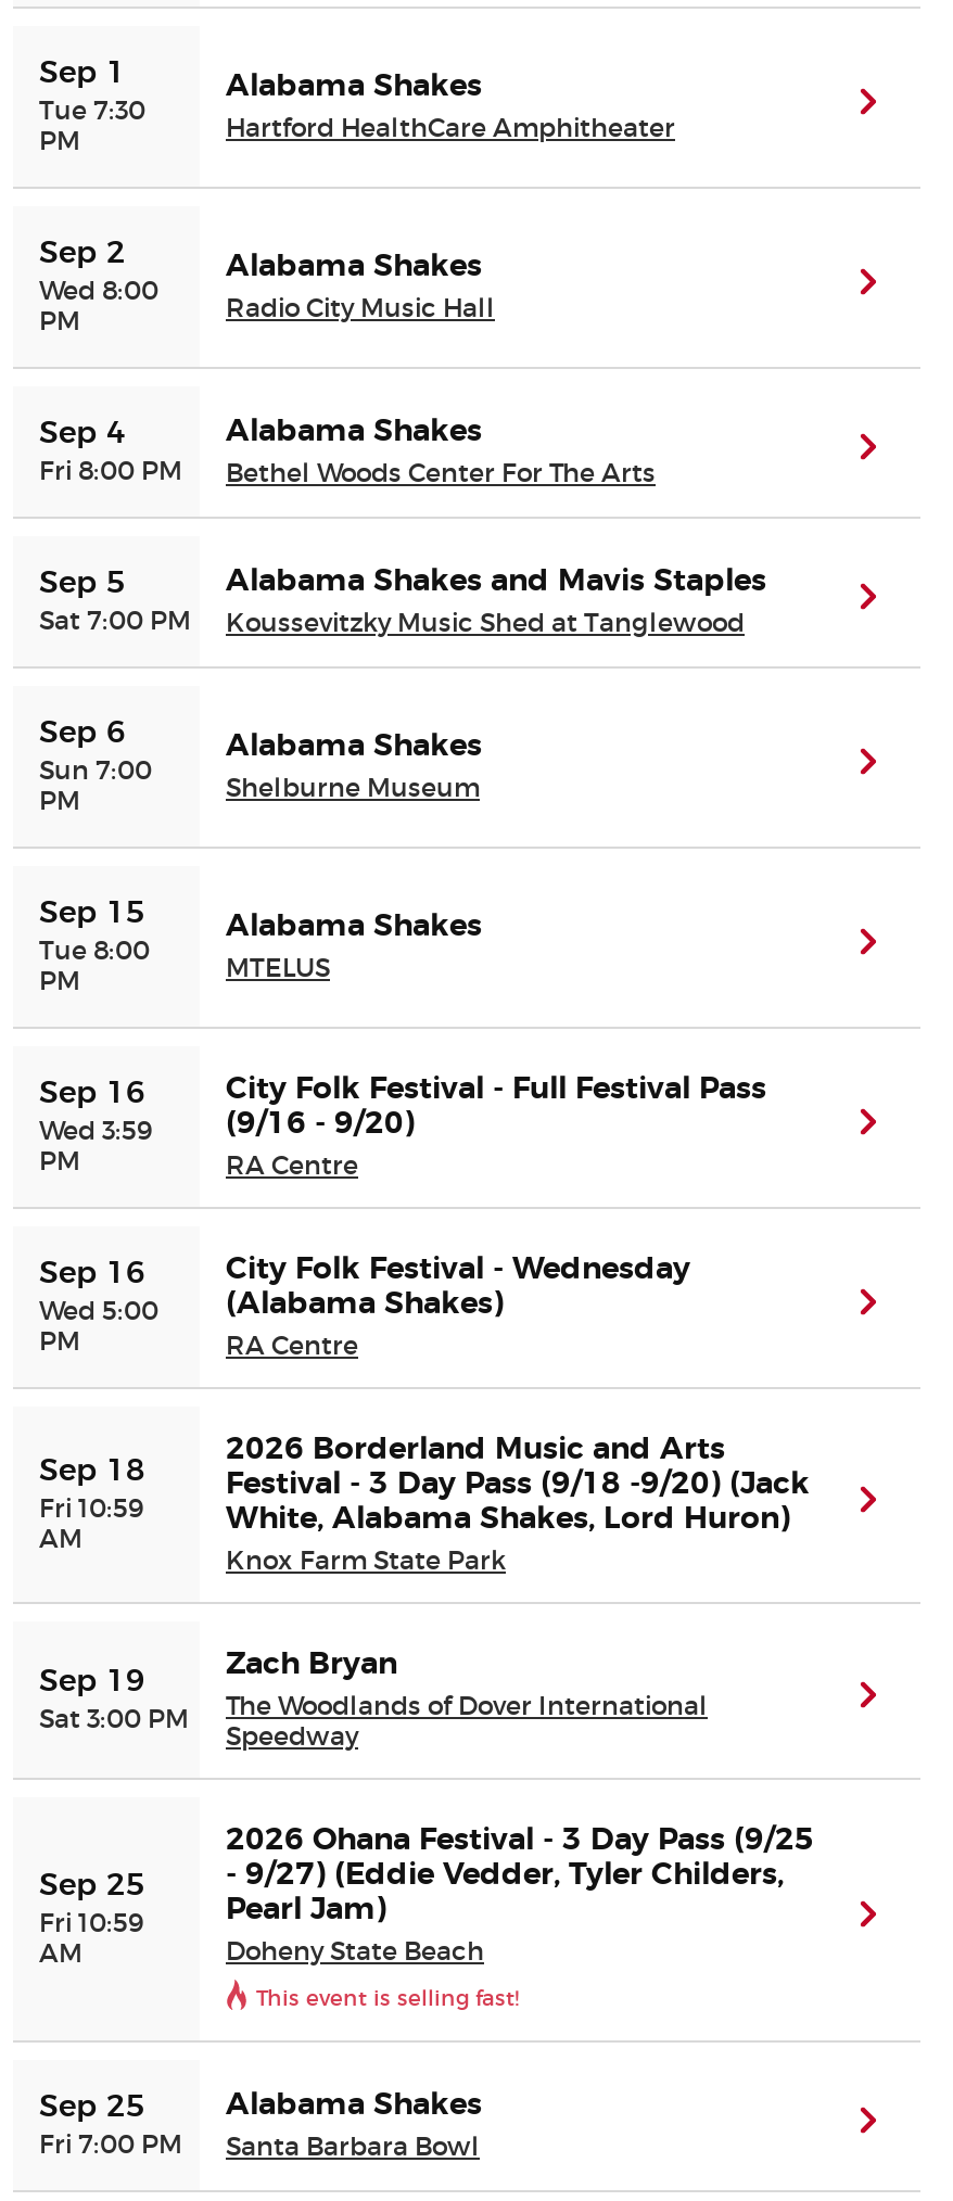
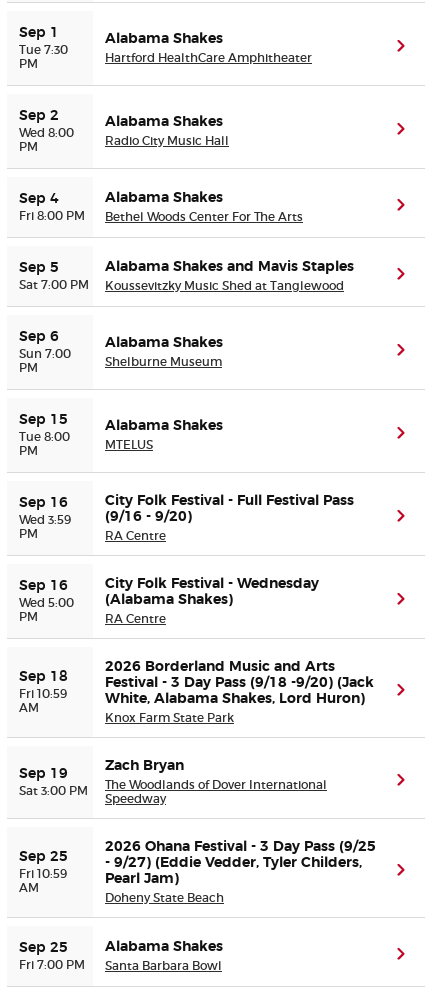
[256,1984,519,2012] This event is selling fast! -> none

